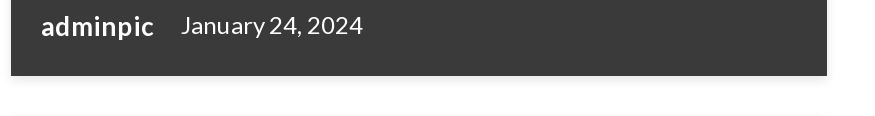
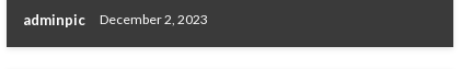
[41,10,363,42] adminpic January 24, 2024 -> [23,11,208,28] adminpic December 2, 2023

